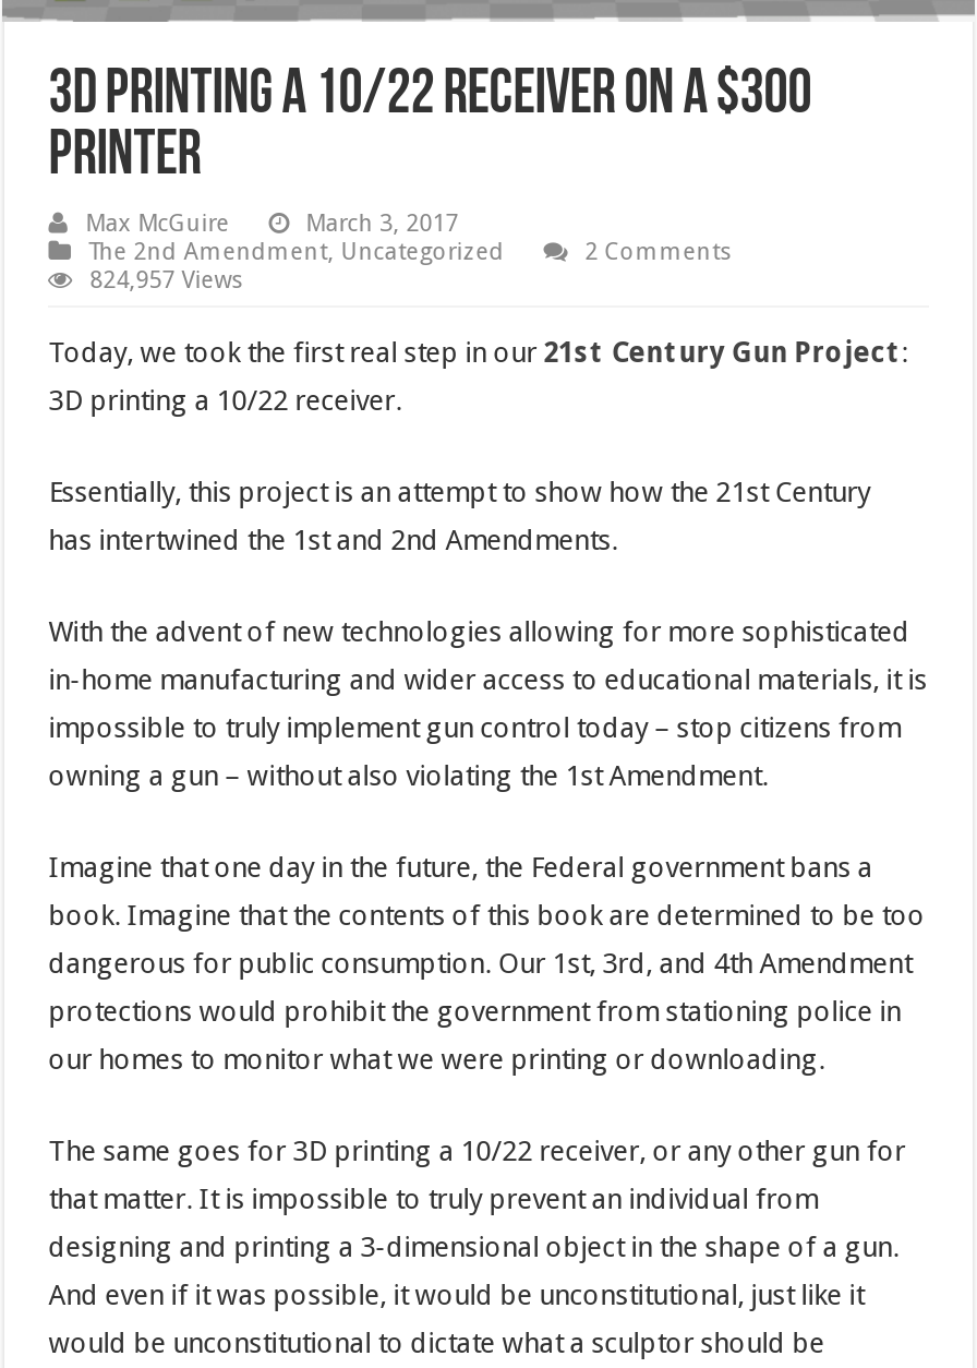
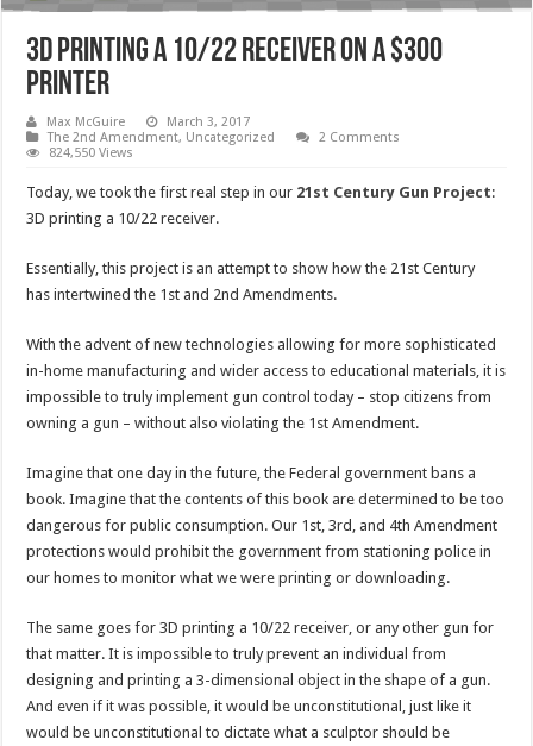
[90,266,245,294] 824,957 Views -> [49,145,133,160] 824,550 Views

